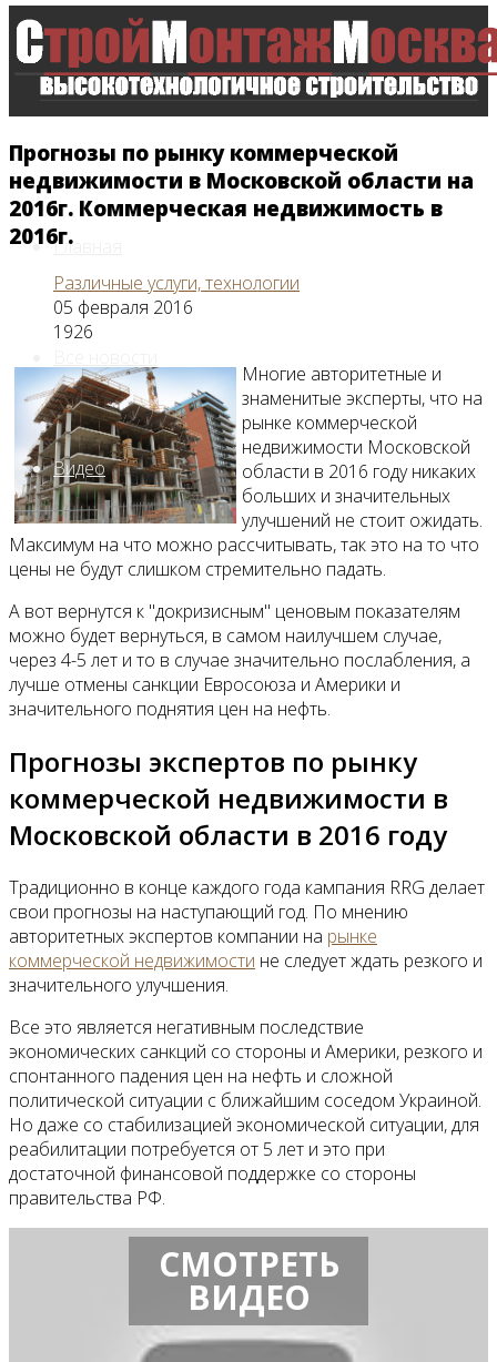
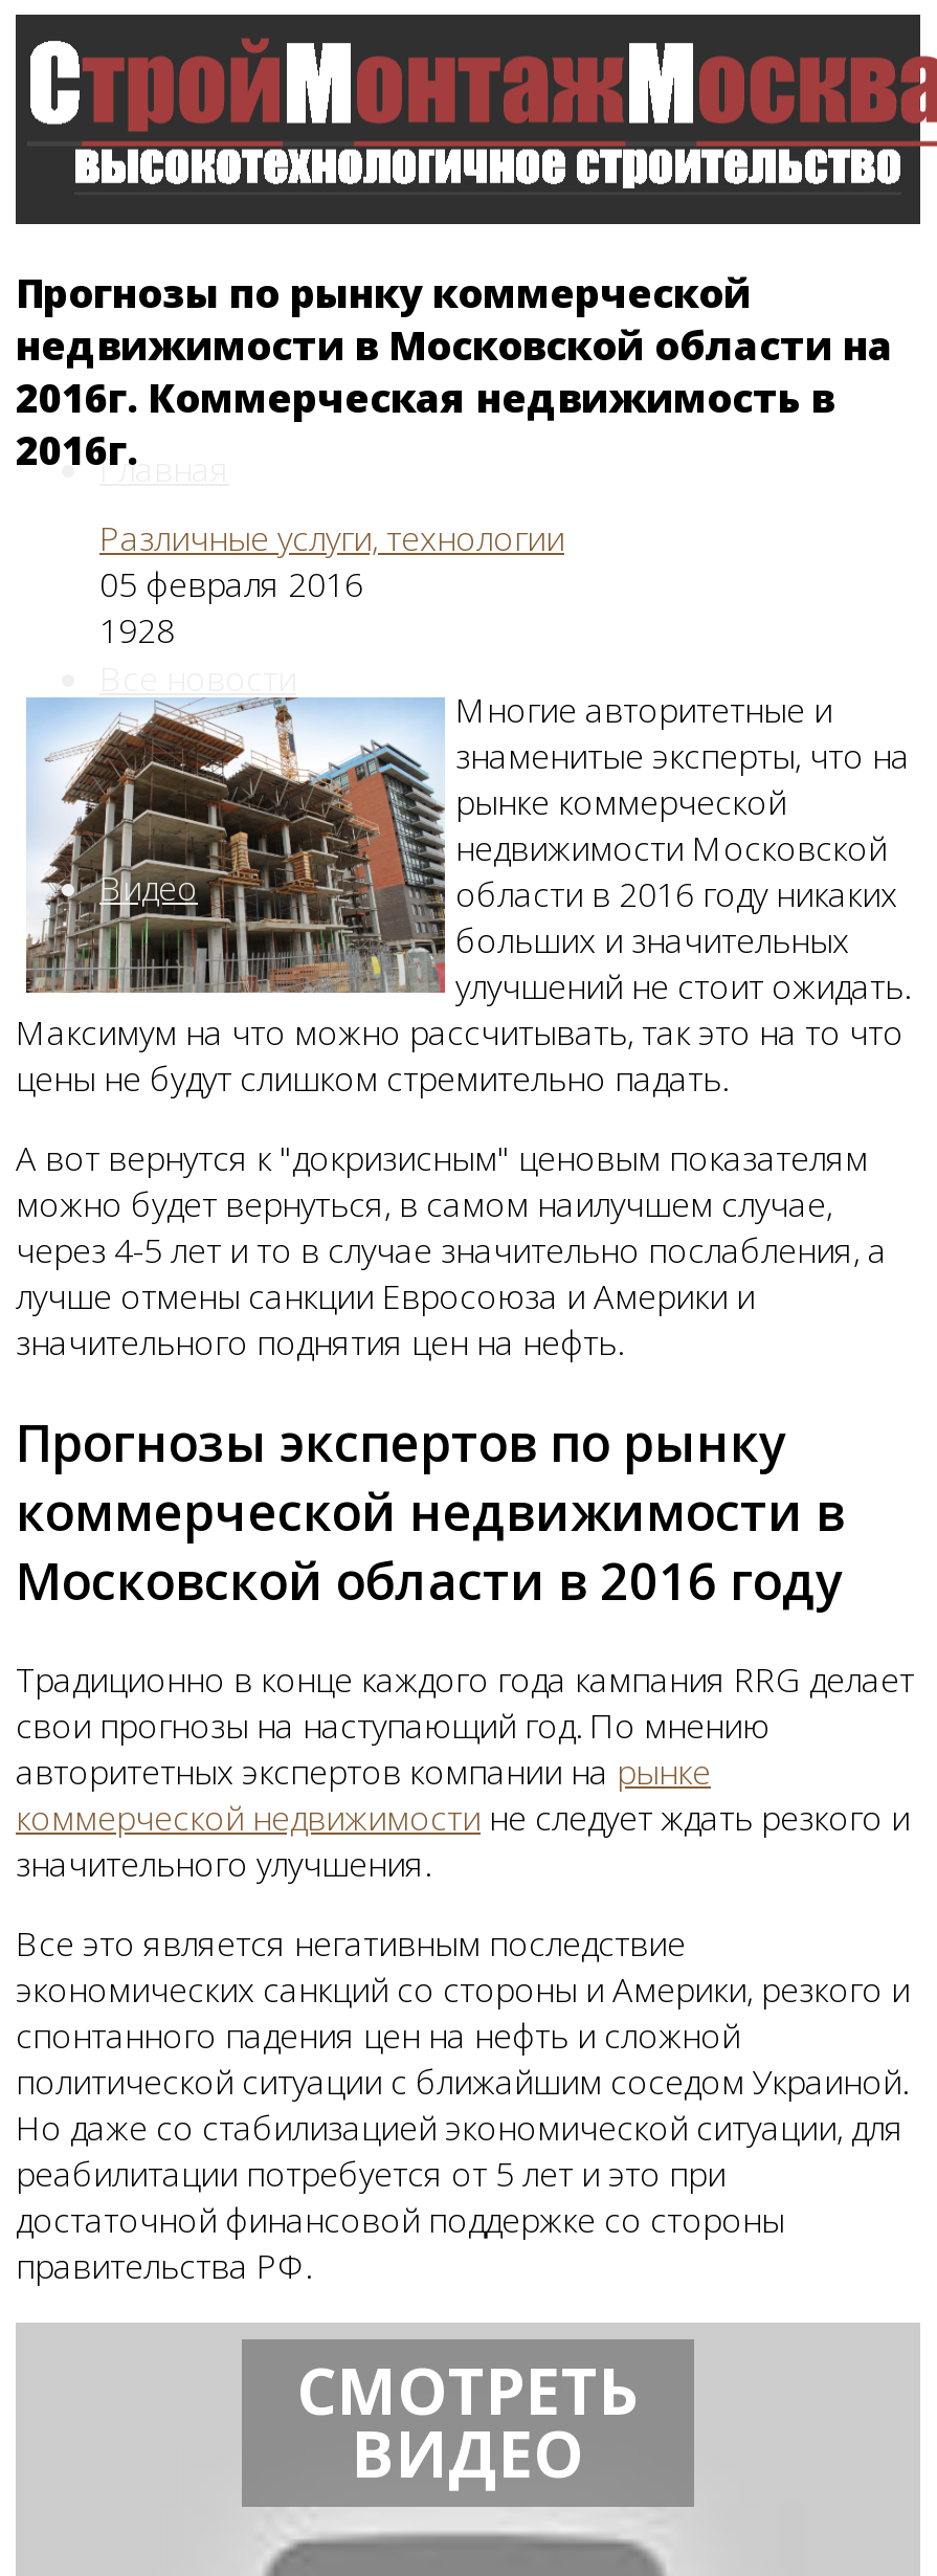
[53,319,93,343] 1926 -> [99,607,175,653] 1928

